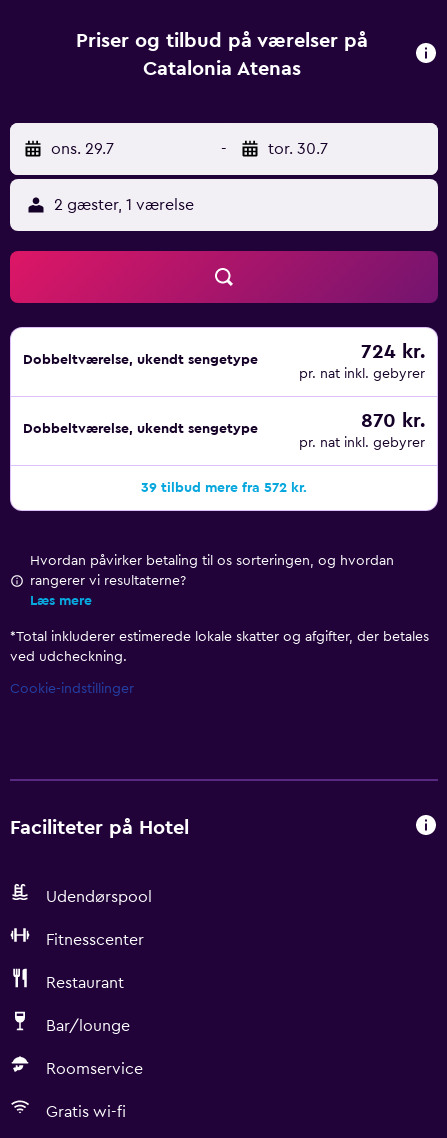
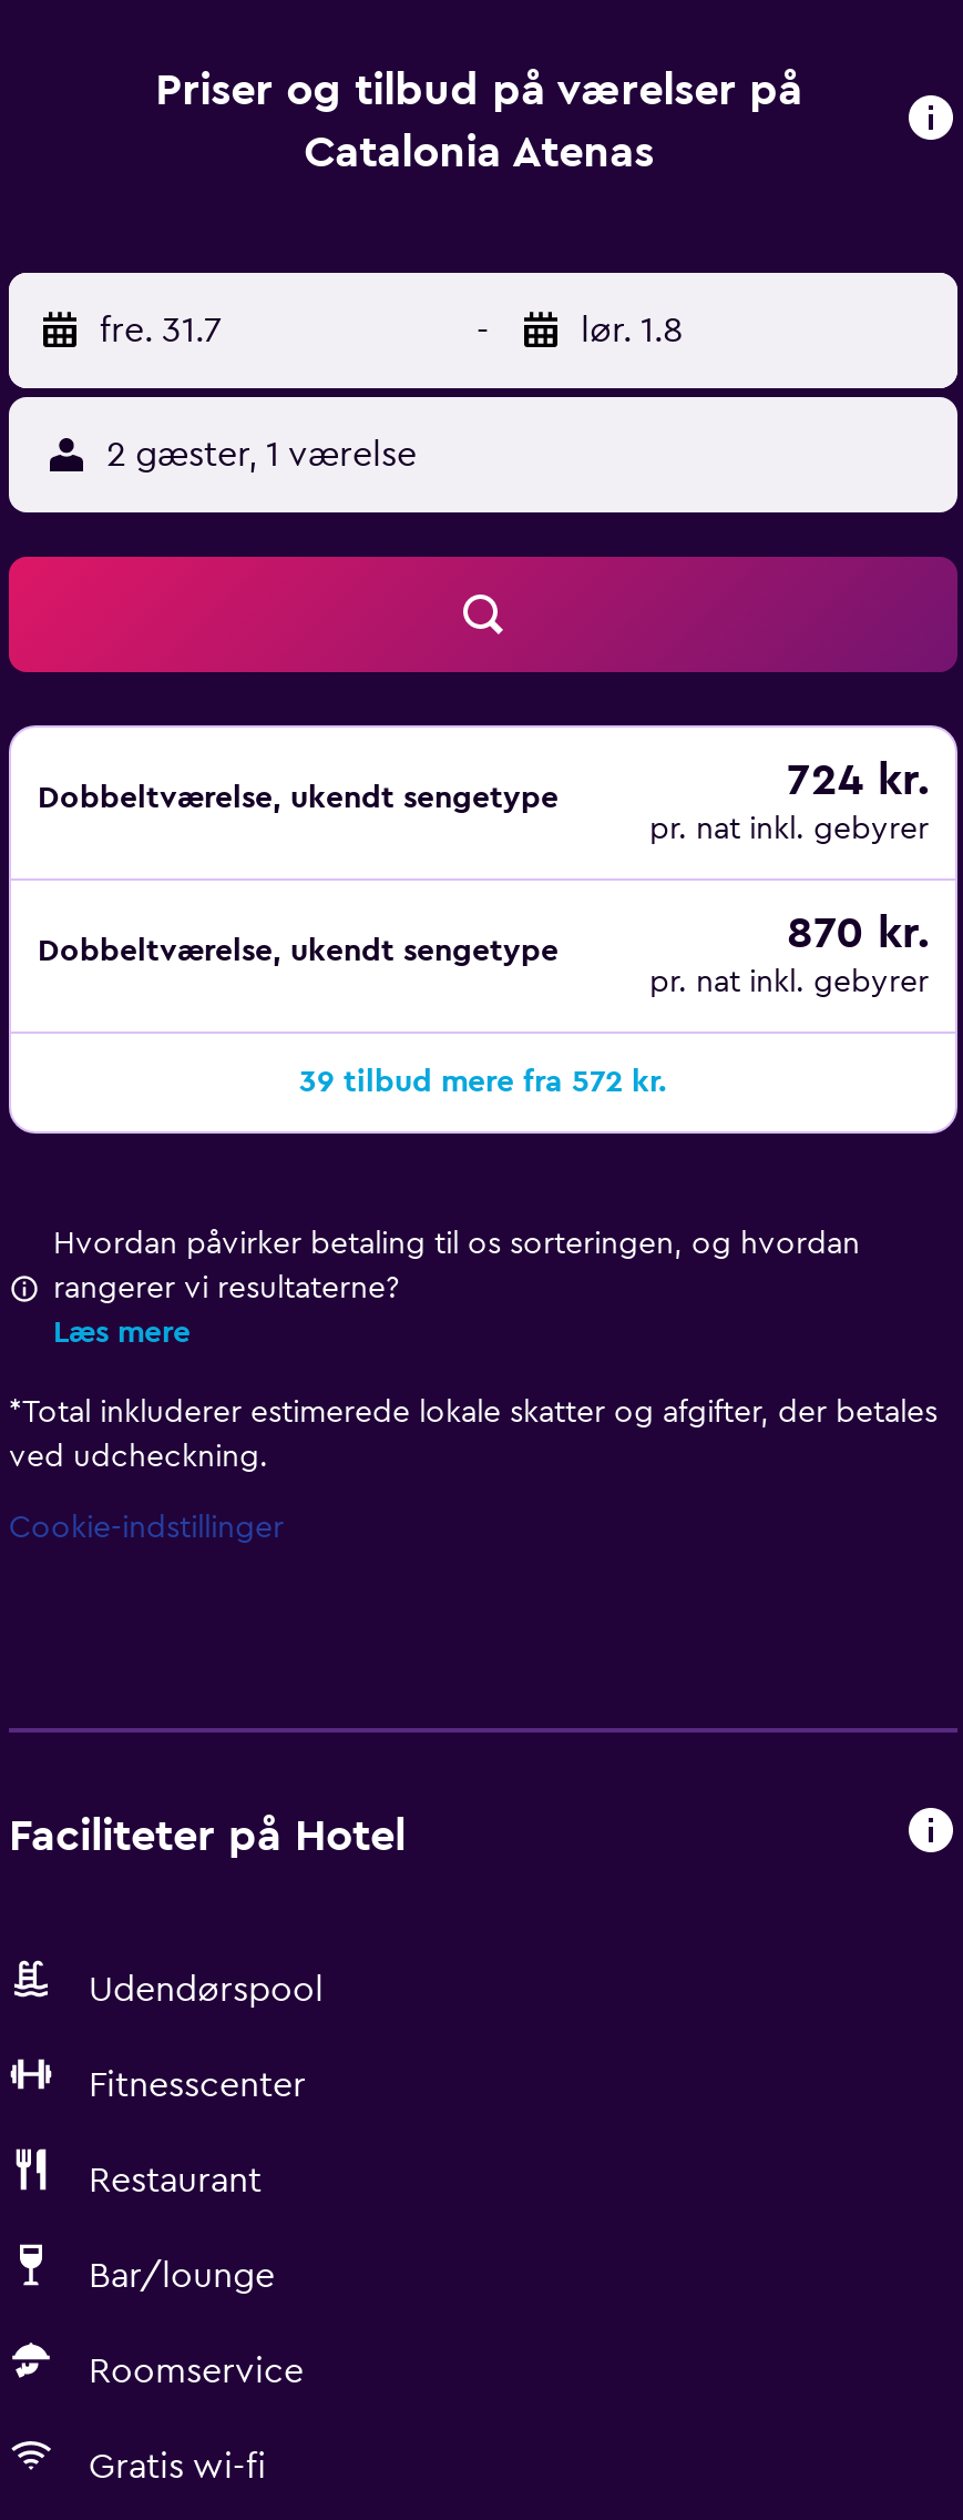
[51,141,114,157] ons. 29.7 -> [100,313,222,348] fre. 31.7
[268,141,328,157] tor. 30.7 -> [581,313,683,348] lør. 1.8

